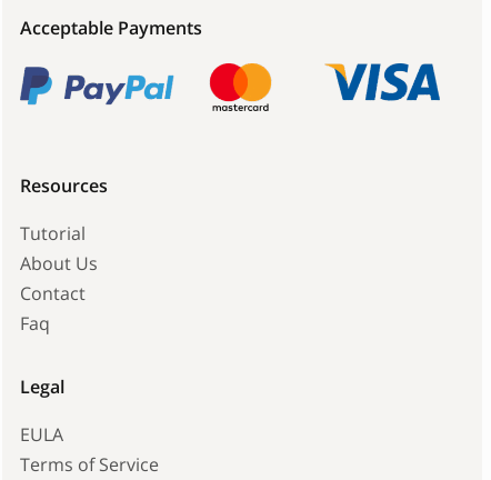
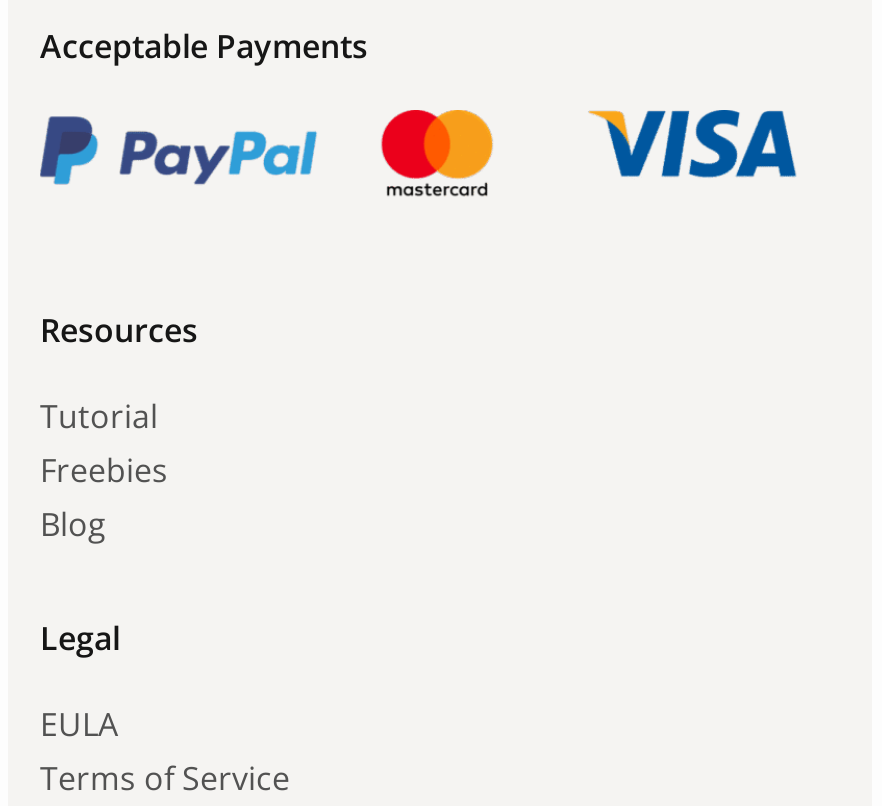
[20,251,98,335] About Us | Contact | Faq -> [40,448,168,546] Freebies | Blog

